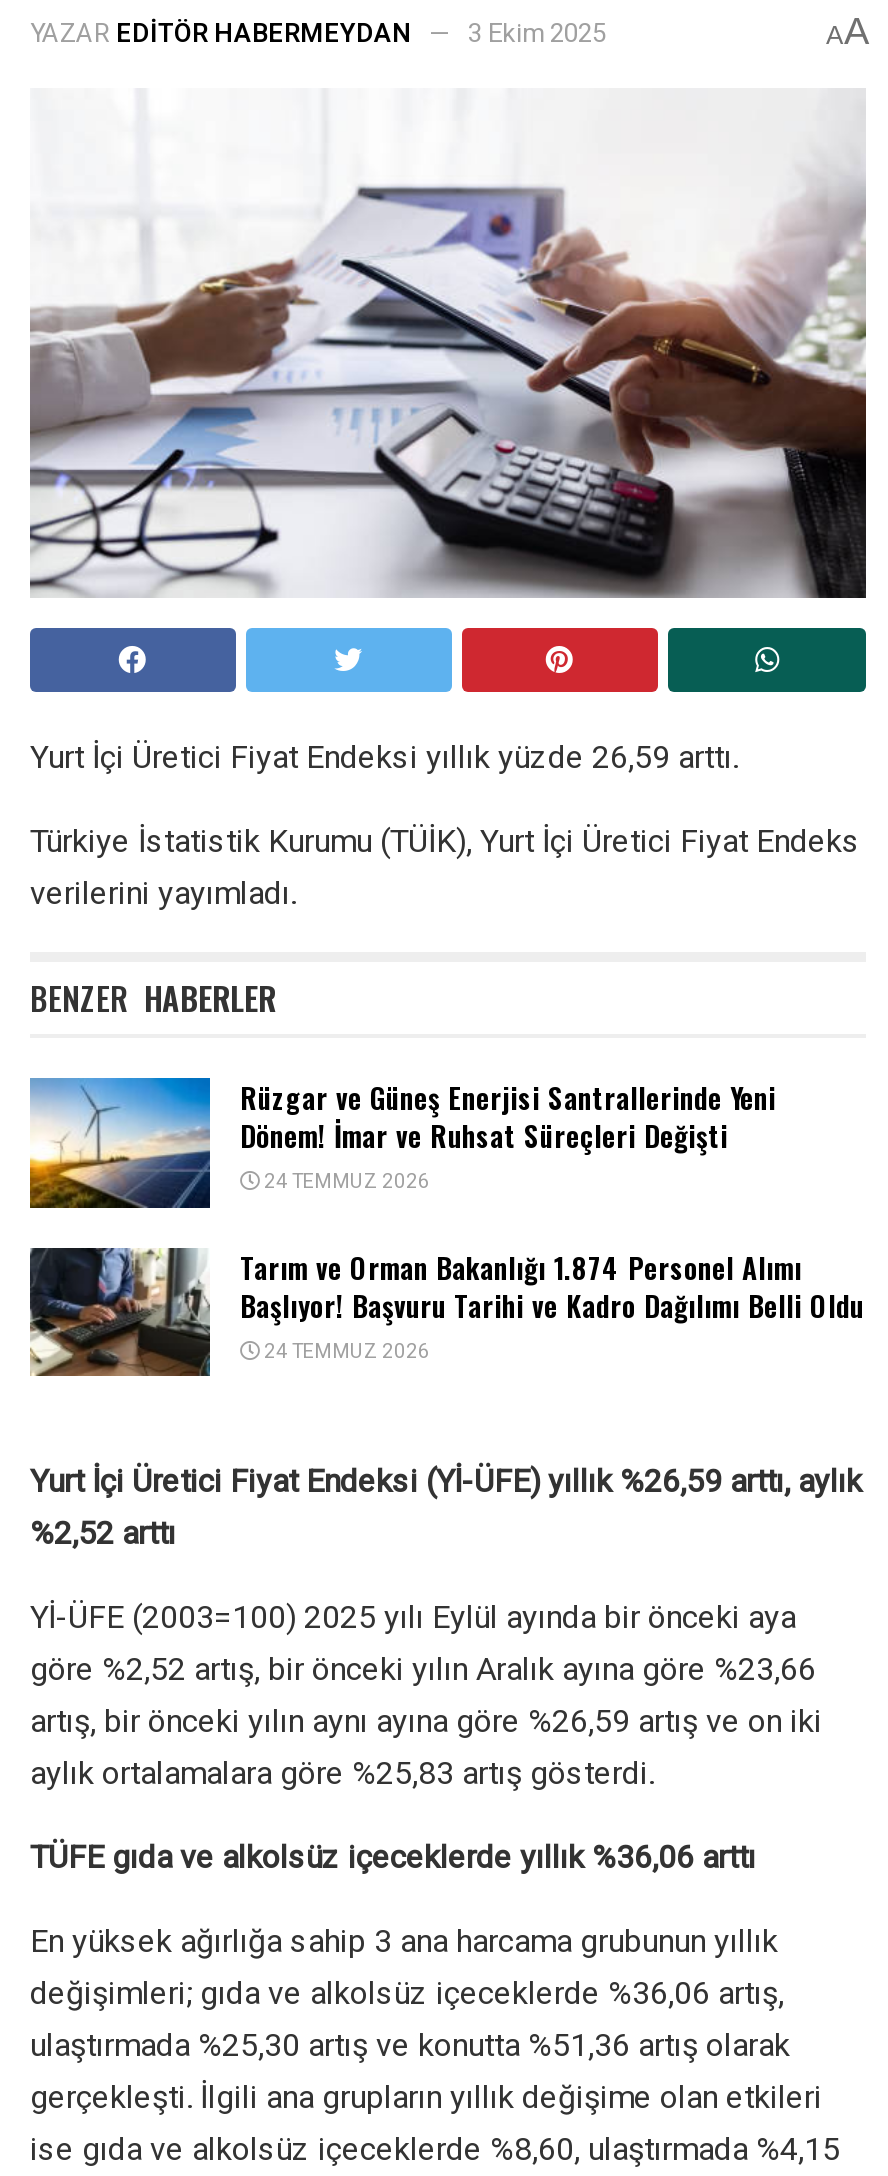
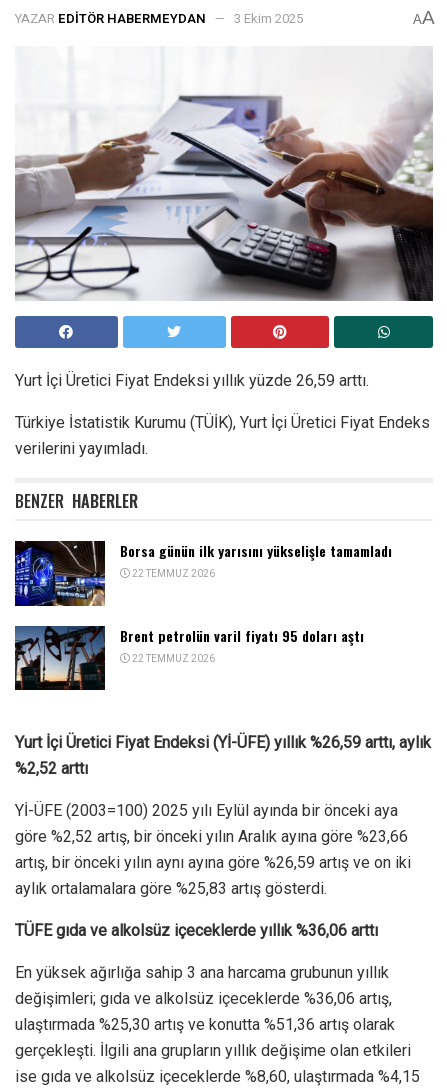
[28,1076,776,1210] [image] | Rüzgar ve Güneş Enerjisi Santrallerinde Yeni | Dönem! İmar ve Ruhsat Süreçleri Değişti | 24 TEMMUZ 2026 -> [14,540,392,607] [image] | Borsa günün ilk yarısını yükselişle tamamladı | 22 TEMMUZ 2026
[28,1245,864,1378] [image] | Tarım ve Orman Bakanlığı 1.874 Personel Alımı | Başlıyor! Başvuru Tarihi ve Kadro Dağılımı Belli Oldu | 24 TEMMUZ 2026 -> [14,625,364,691] [image] | Brent petrolün varil fiyatı 95 doları aştı | 22 TEMMUZ 2026

